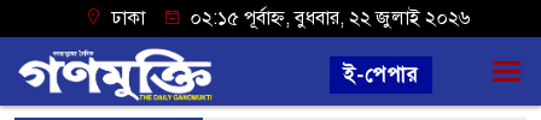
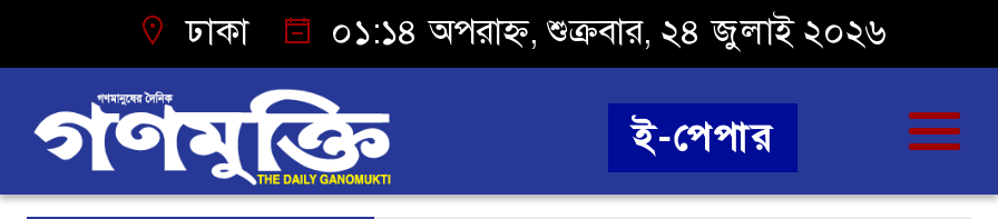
[185,6,470,30] ০২:১৫ পূর্বাহ্ন, বুধবার, ২২ জুলাই ২০২৬ -> [322,10,886,54] ০১:১৪ অপরাহ্ন, শুক্রবার, ২৪ জুলাই ২০২৬

